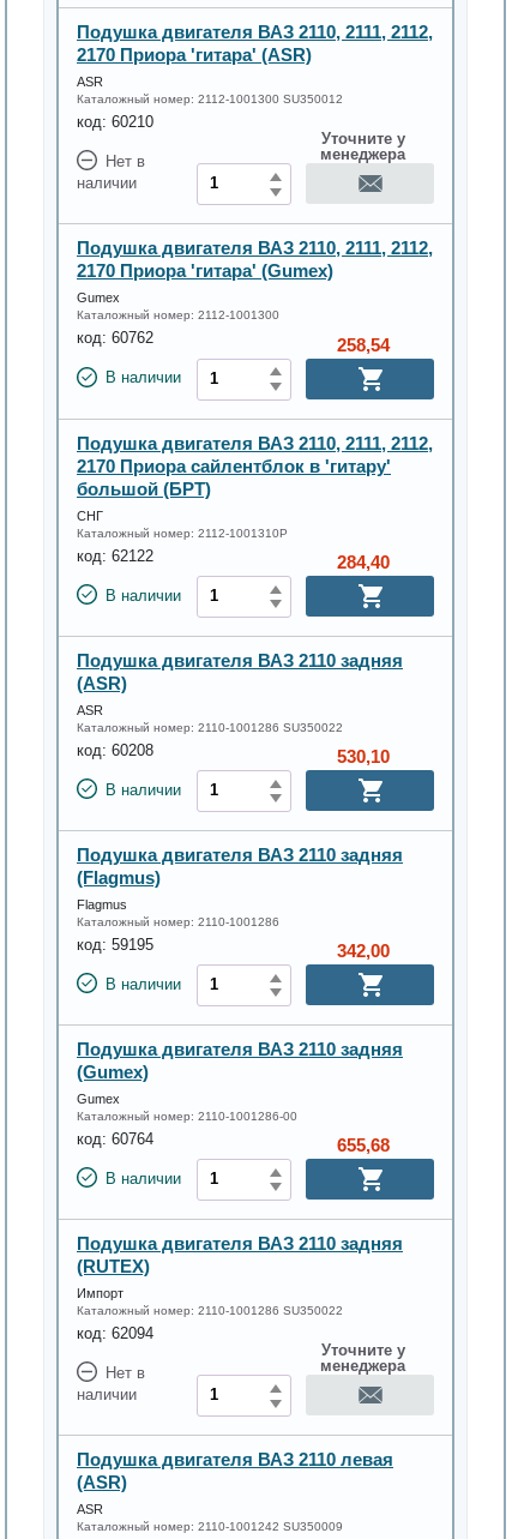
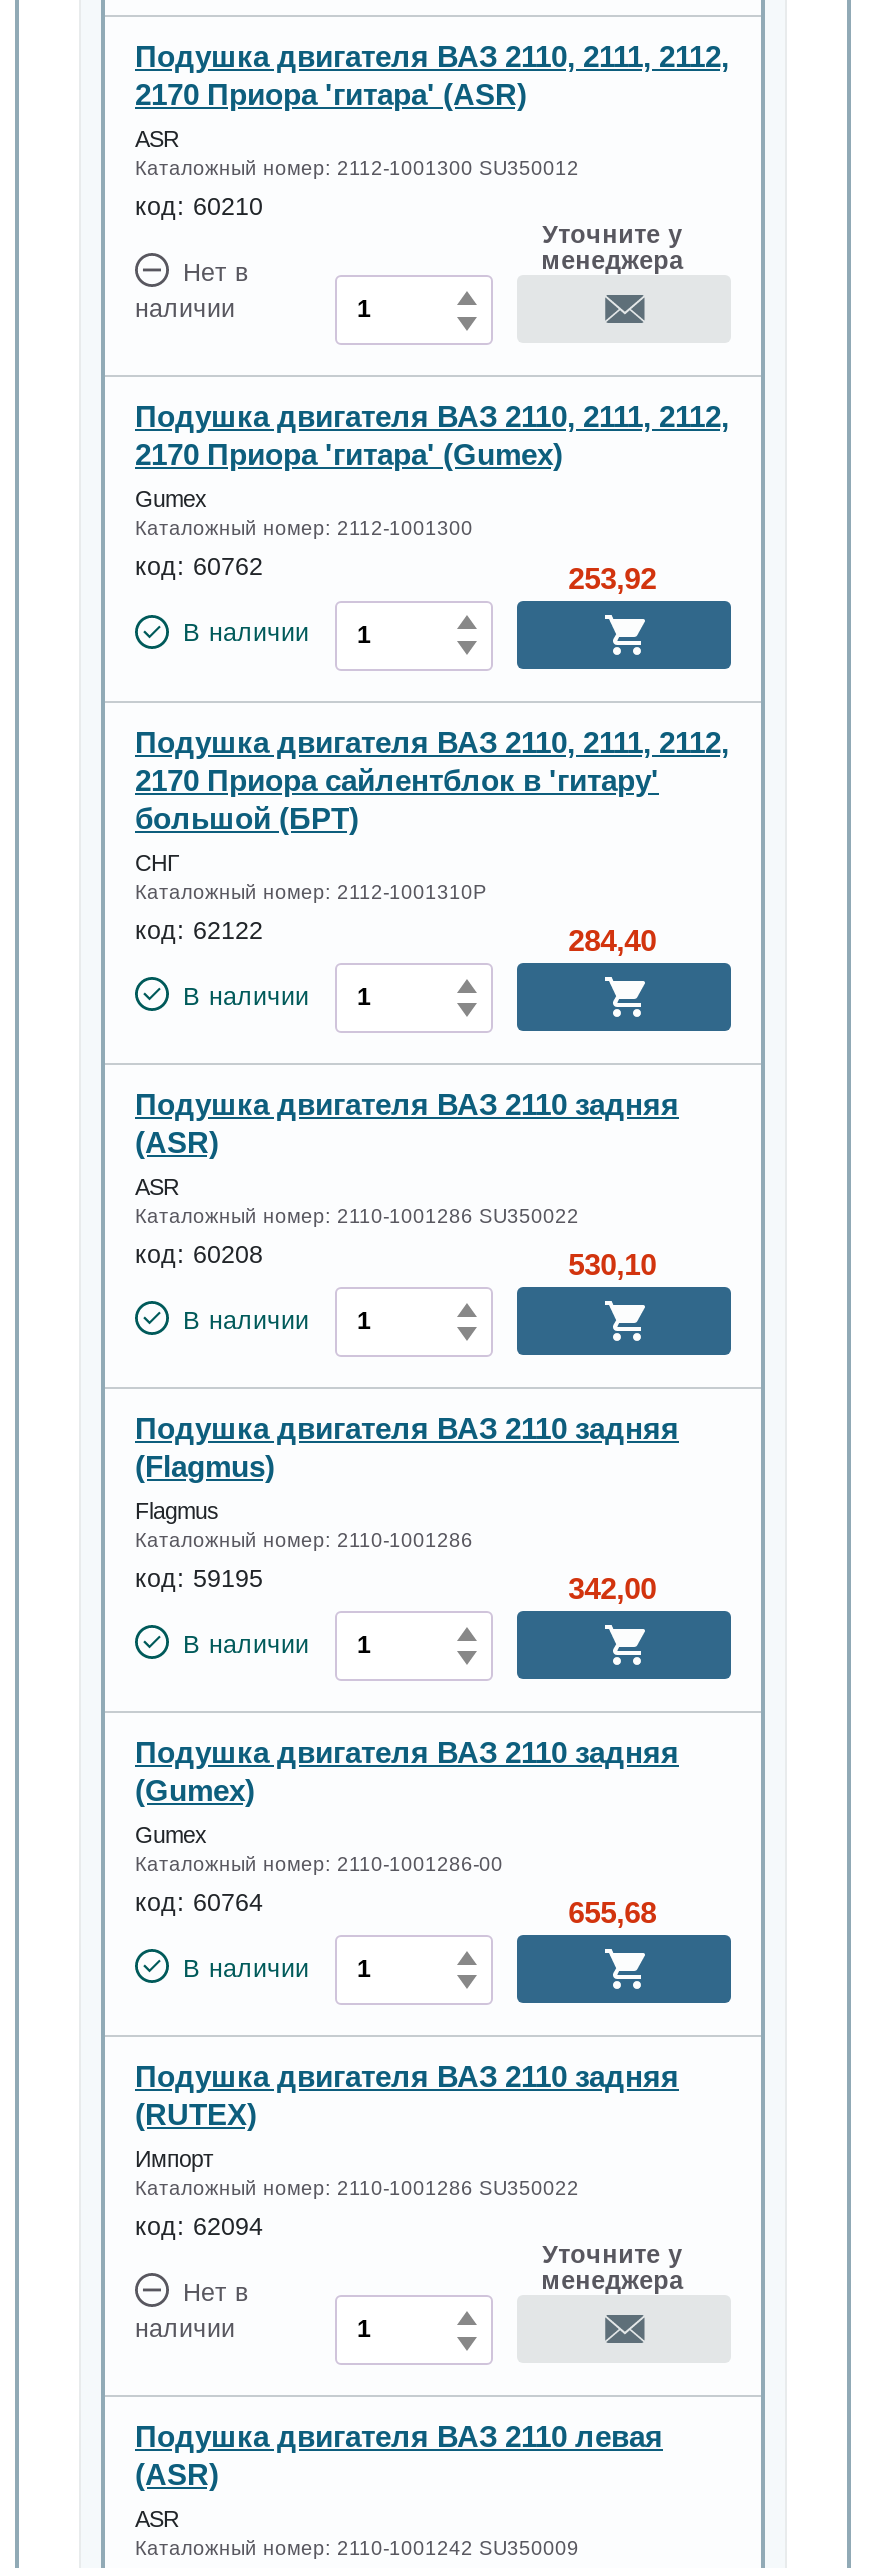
[336,334,389,355] 258,54 -> [568,560,656,594] 253,92

